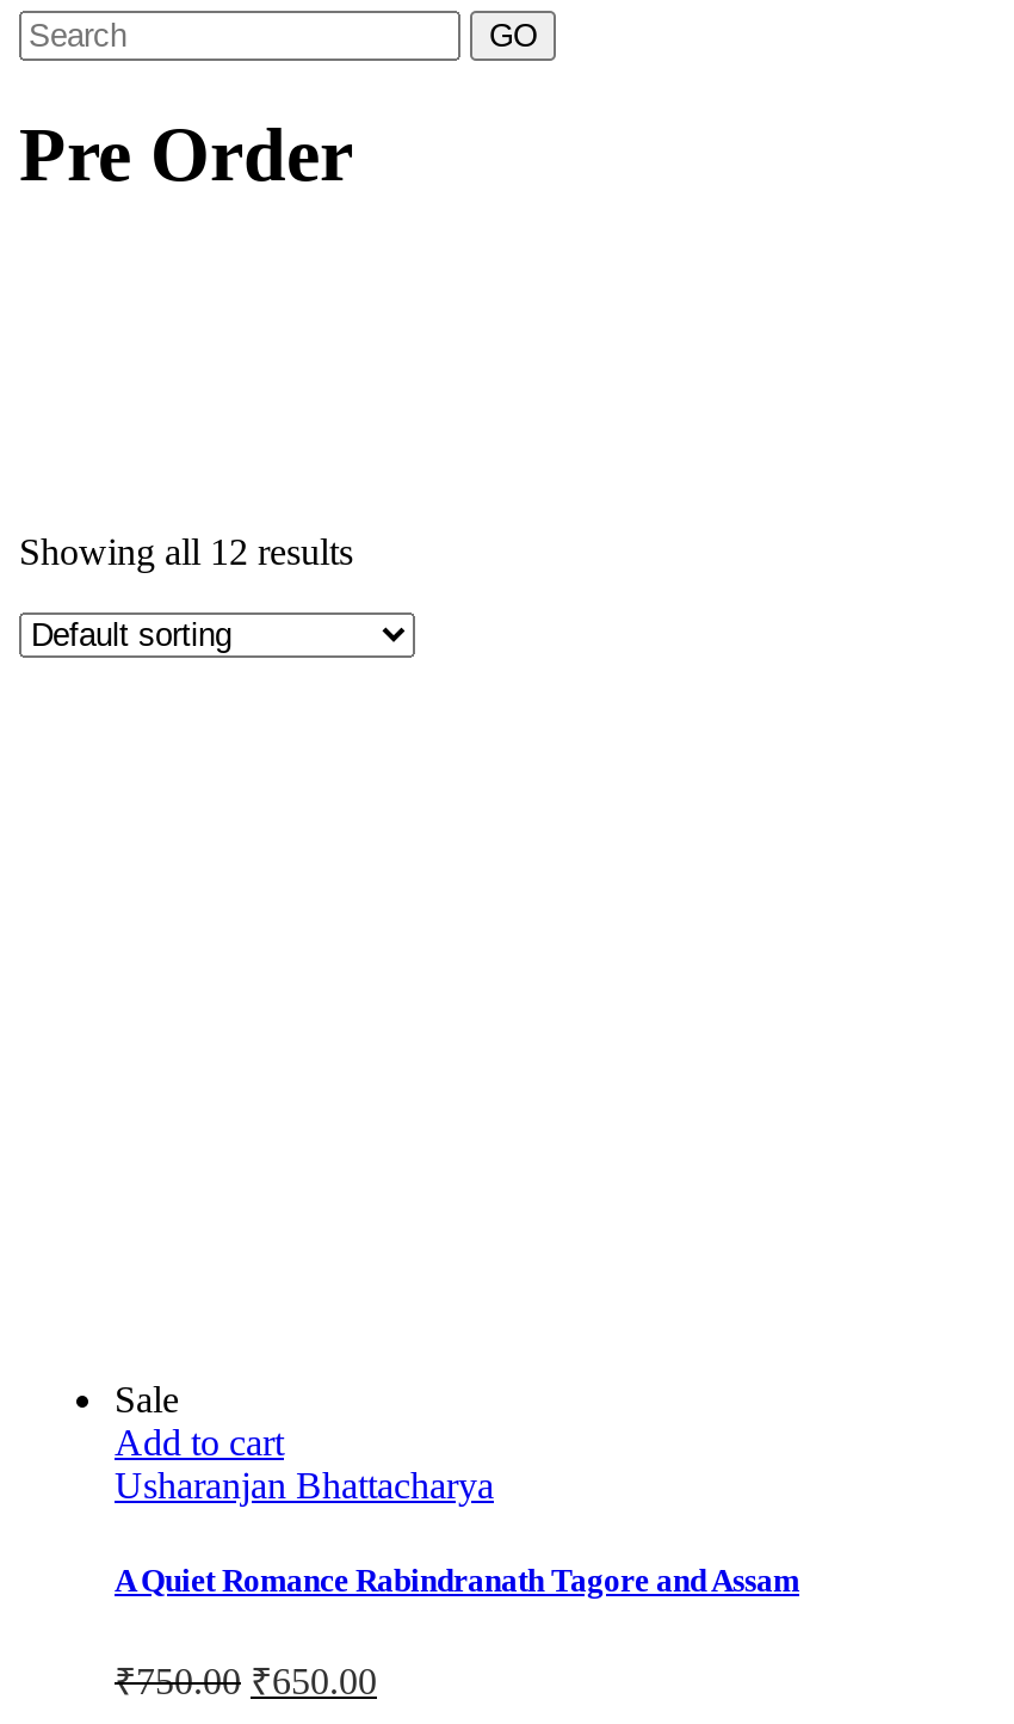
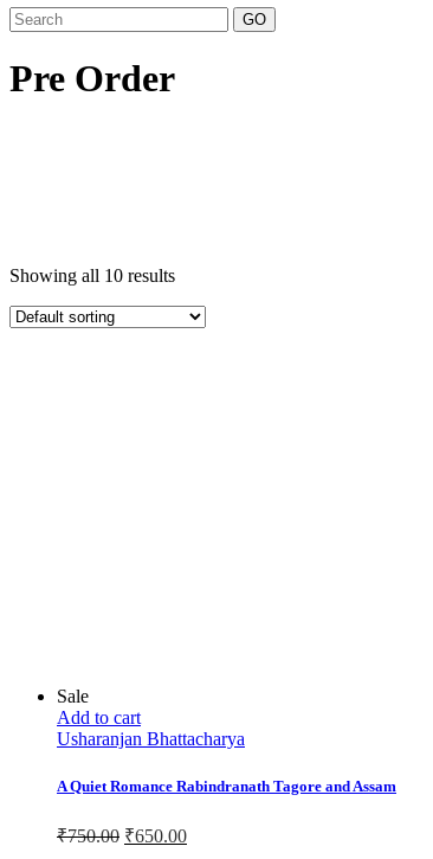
[19,532,353,573] Showing all 12 results -> [9,266,175,286] Showing all 10 results

